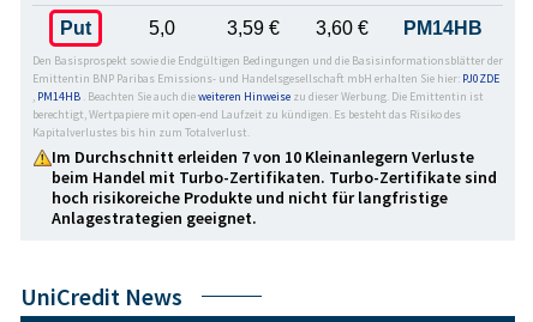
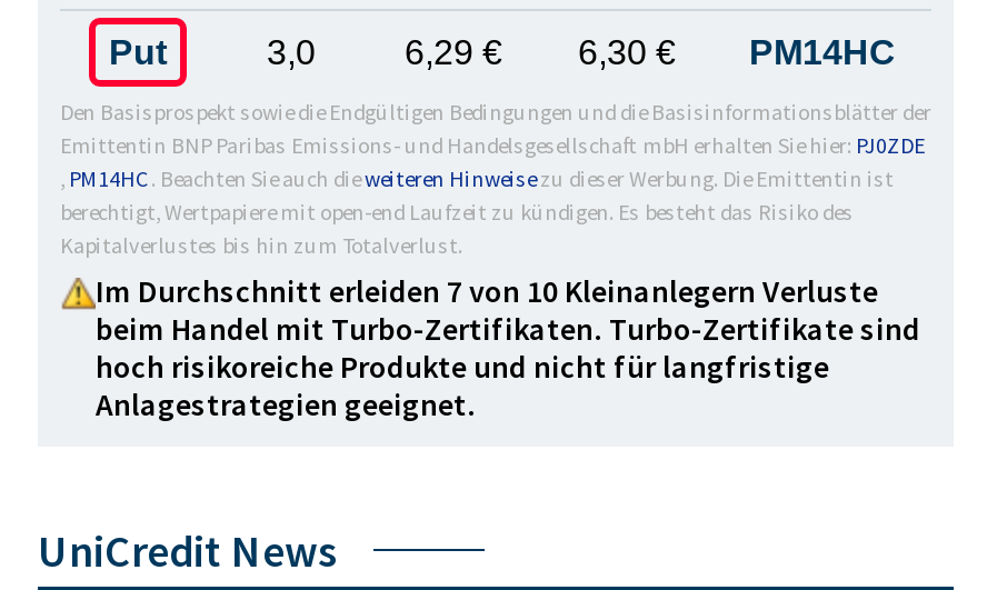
[148,18,483,38] 5,0 | 3,59 € | 3,60 € | PM14HB -> [267,33,896,71] 3,0 | 6,29 € | 6,30 € | PM14HC
[32,88,484,104] , PM14HB. Beachten Sie auch dieweiteren Hinweisezu dieser Werbung. Die Emittentin ist -> [60,164,894,193] , PM14HC. Beachten Sie auch dieweiteren Hinweisezu dieser Werbung. Die Emittentin ist

